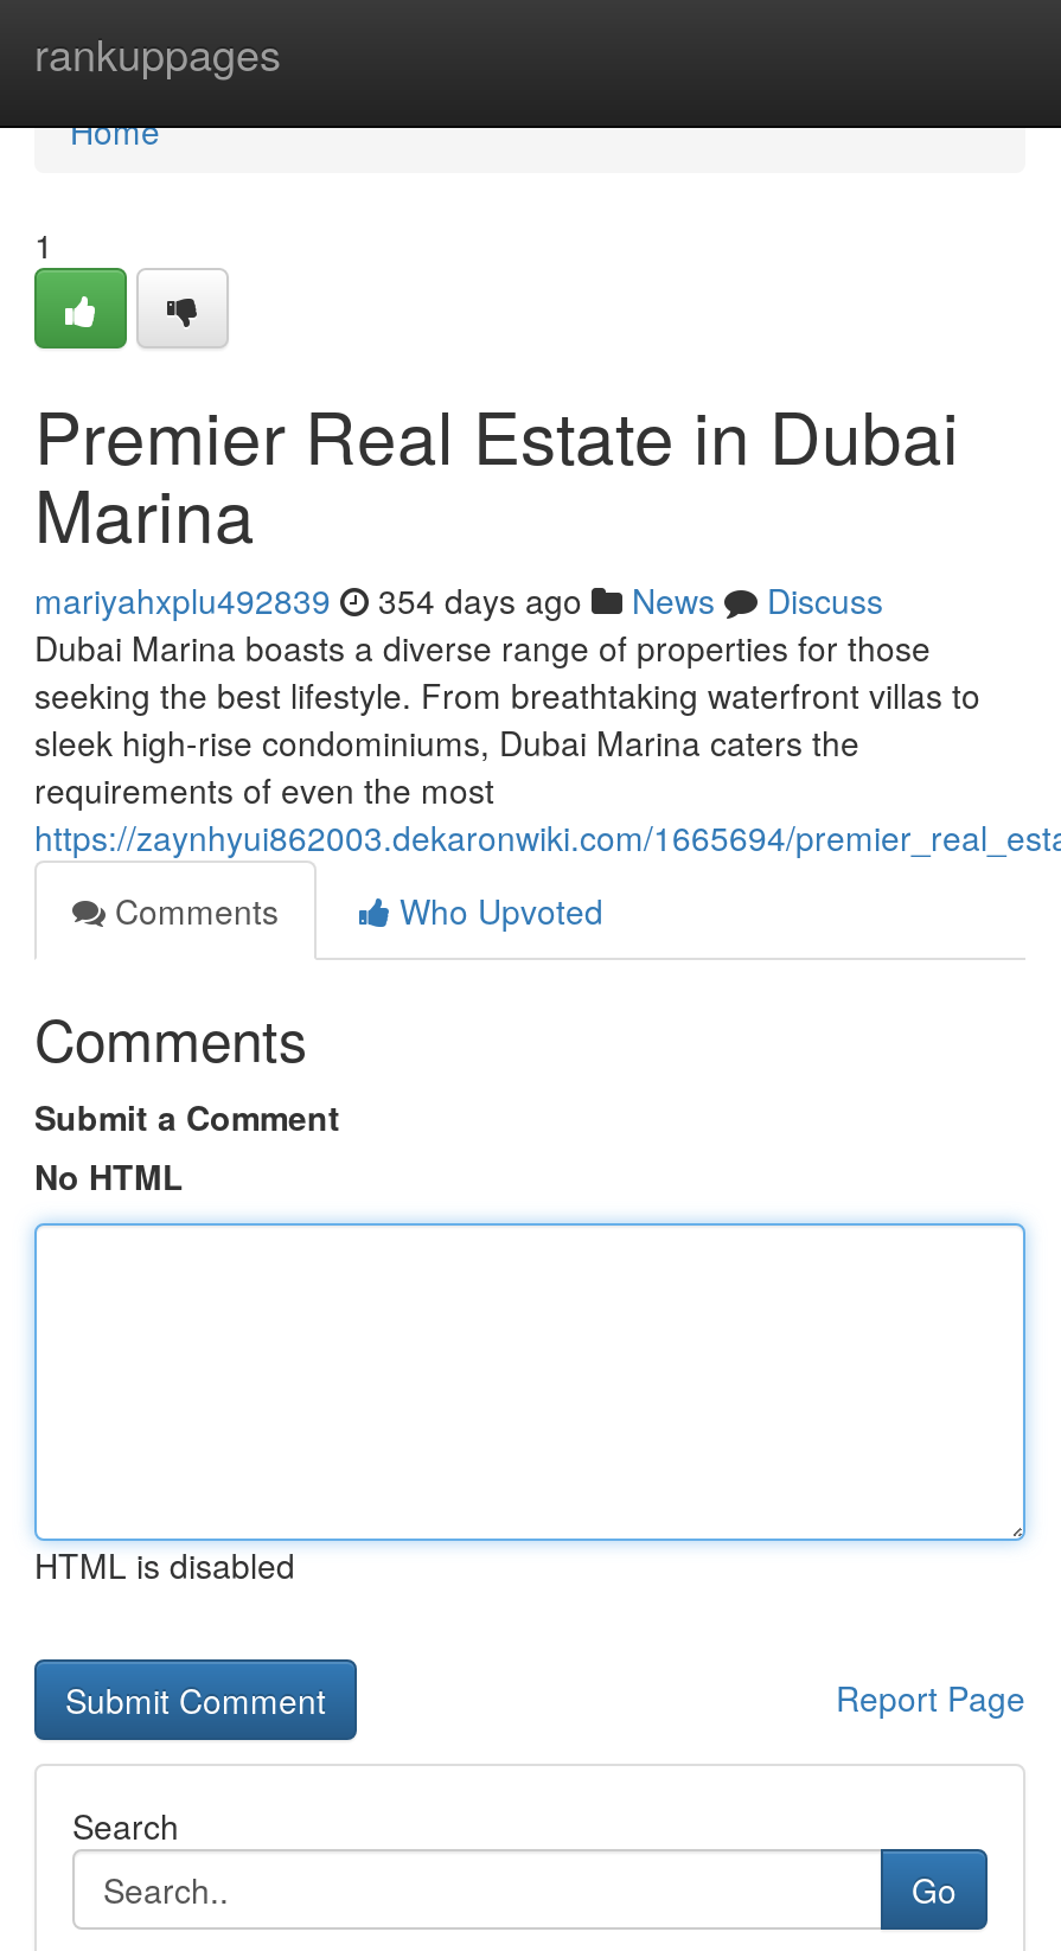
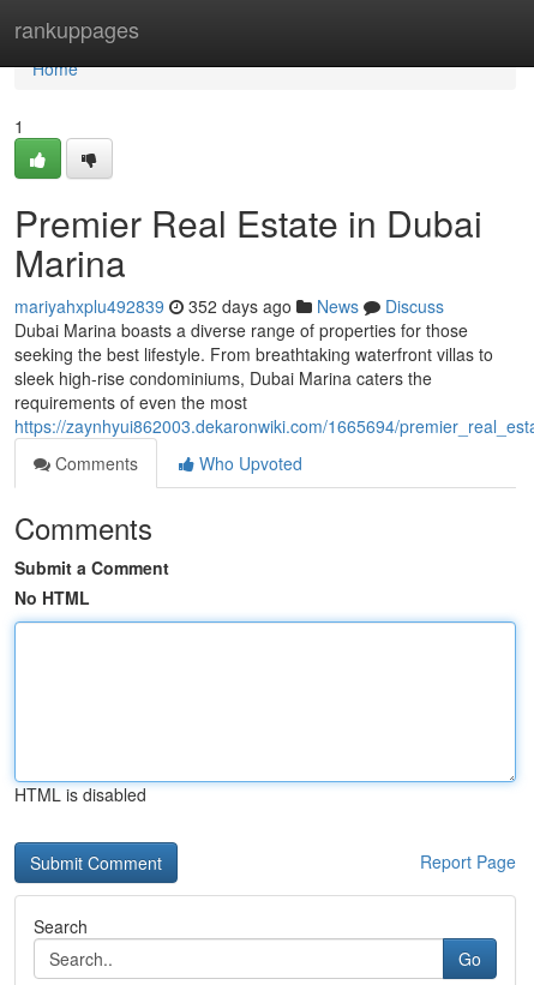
[34,576,883,623] mariyahxplu492839 354 days ago News Discuss -> [14,294,444,318] mariyahxplu492839 352 days ago News Discuss

